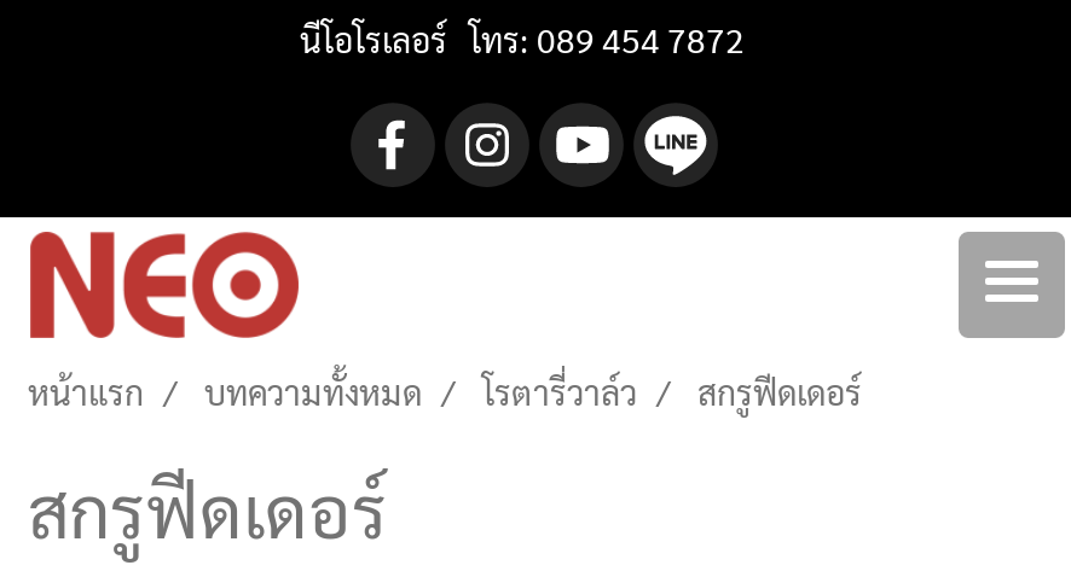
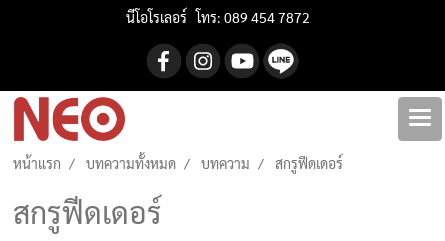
[482,369,637,413] โรตารี่วาล์ว -> [201,154,250,172] บทความ

